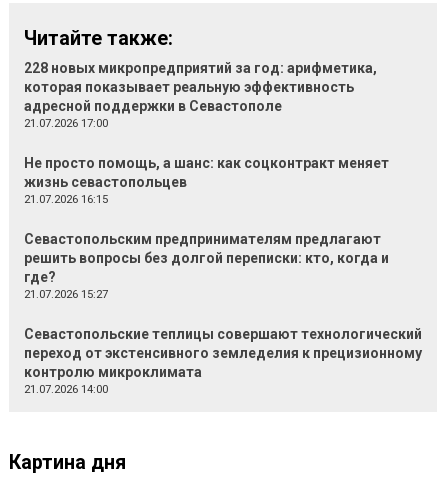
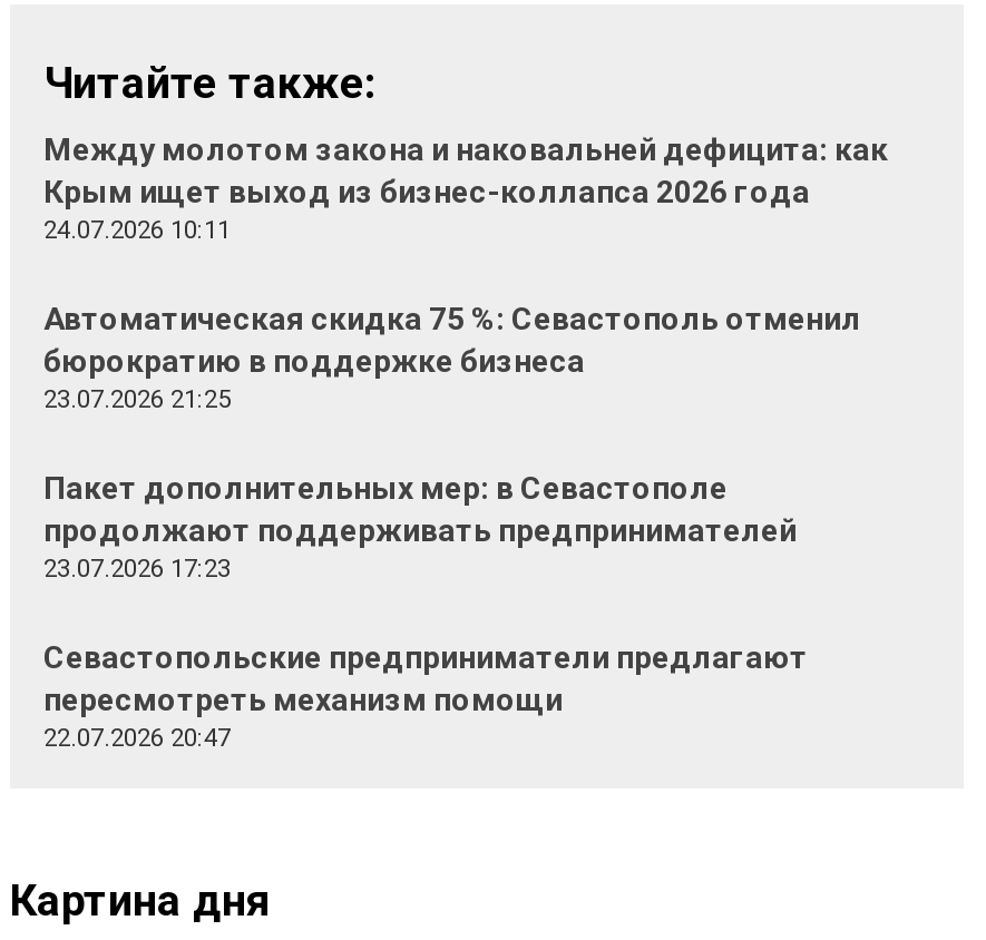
[24,60,377,130] 228 новых микропредприятий за год: арифметика, | которая показывает реальную эффективность | адресной поддержки в Севастополе | 21.07.2026 17:00 -> [43,131,888,245] Между молотом закона и наковальней дефицита: как | Крым ищет выход из бизнес-коллапса 2026 года | 24.07.2026 10:11
[24,155,389,206] Не просто помощь, а шанс: как соцконтракт меняет | жизнь севастопольцев | 21.07.2026 16:15 -> [43,301,861,414] Автоматическая скидка 75 %: Севастополь отменил | бюрократию в поддержке бизнеса | 23.07.2026 21:25
[24,231,389,301] Севастопольским предпринимателям предлагают | решить вопросы без долгой переписки: кто, когда и | где? | 21.07.2026 15:27 -> [43,470,797,584] Пакет дополнительных мер: в Севастополе | продолжают поддерживать предпринимателей | 23.07.2026 17:23
[24,326,422,396] Севастопольские теплицы совершают технологический | переход от экстенсивного земледелия к прецизионному | контролю микроклимата | 21.07.2026 14:00 -> [43,639,808,753] Севастопольские предприниматели предлагают | пересмотреть механизм помощи | 22.07.2026 20:47

